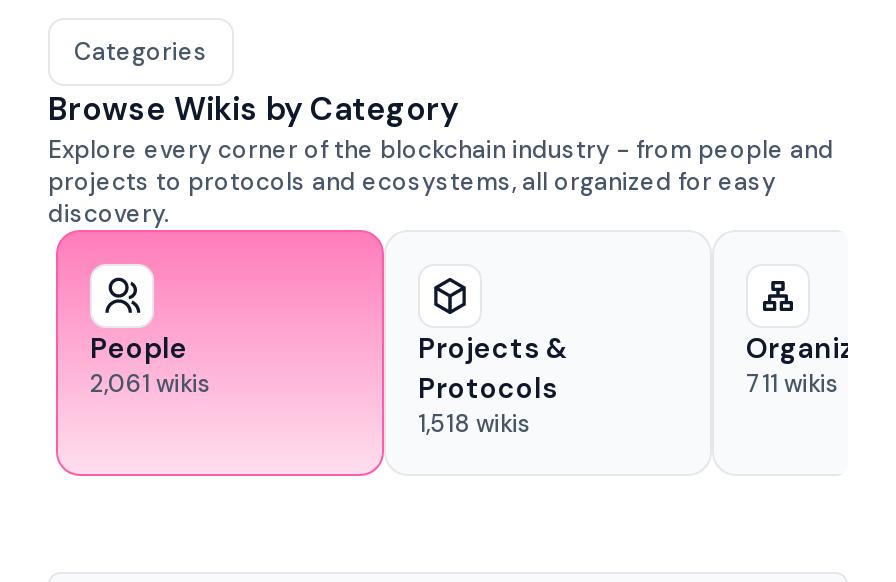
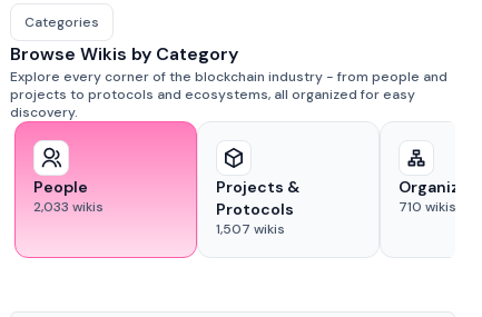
[90,368,212,400] 2,061 wikis -> [33,198,104,216] 2,033 wikis
[746,368,840,400] 711 wikis -> [399,198,456,216] 710 wikis
[418,408,532,440] 1,518 wikis -> [216,220,285,238] 1,507 wikis

